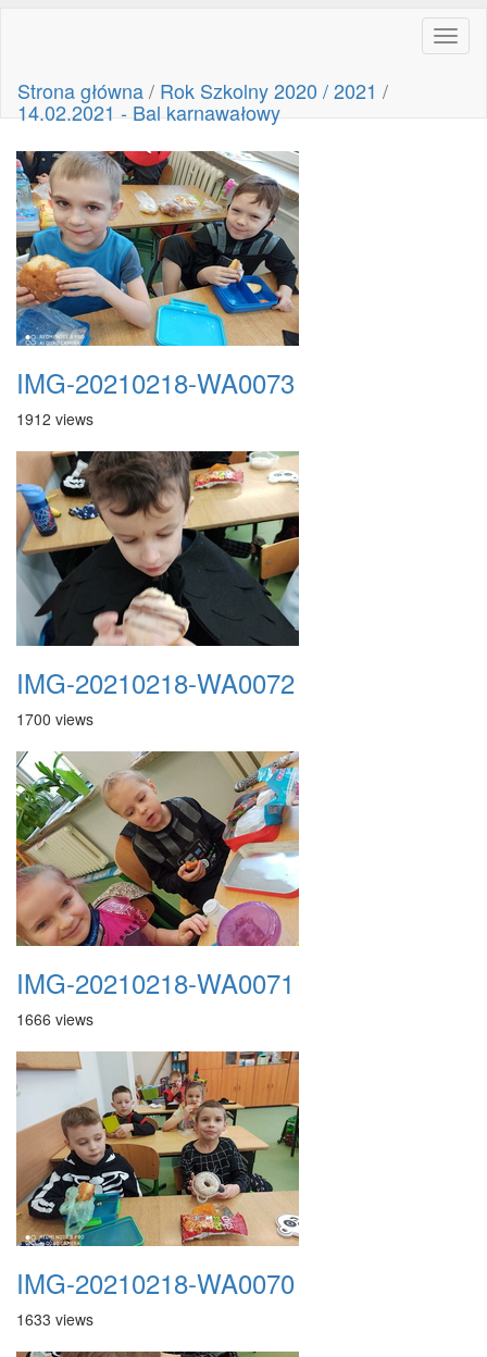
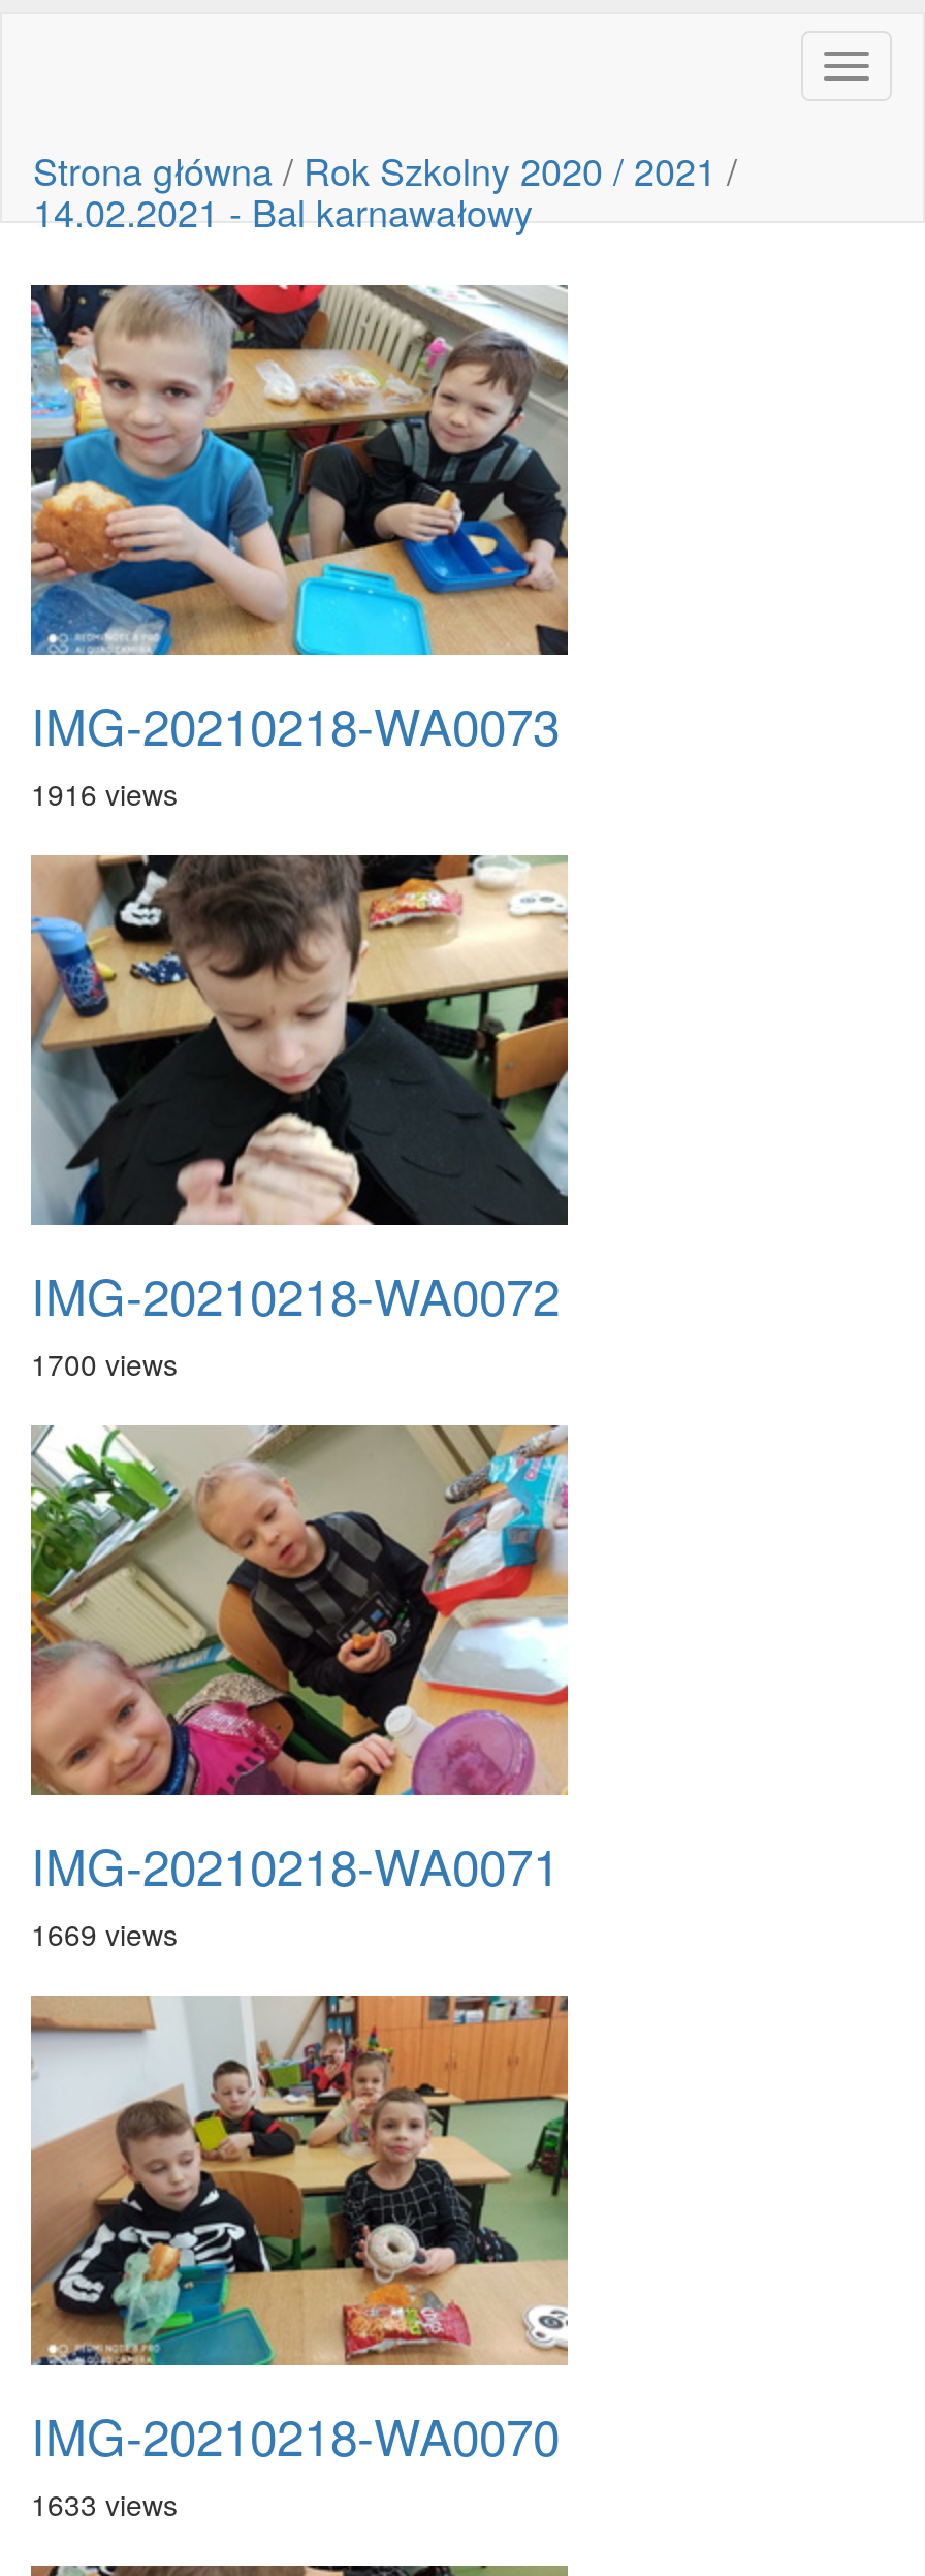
[16,408,93,429] 1912 views -> [31,773,178,814] 1916 views
[16,1008,93,1030] 1666 views -> [31,1913,178,1954] 1669 views

